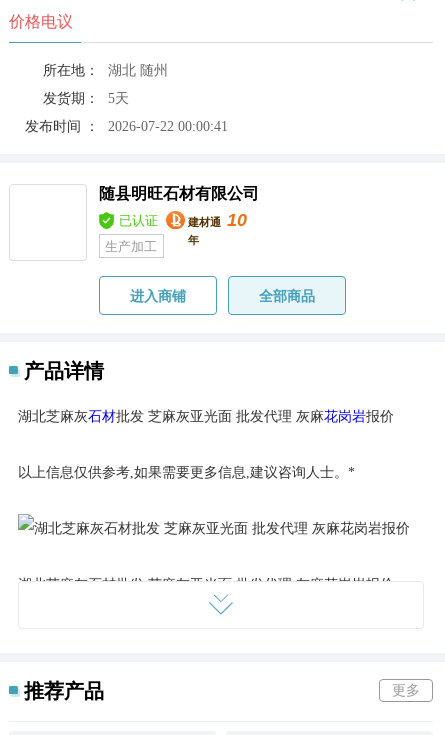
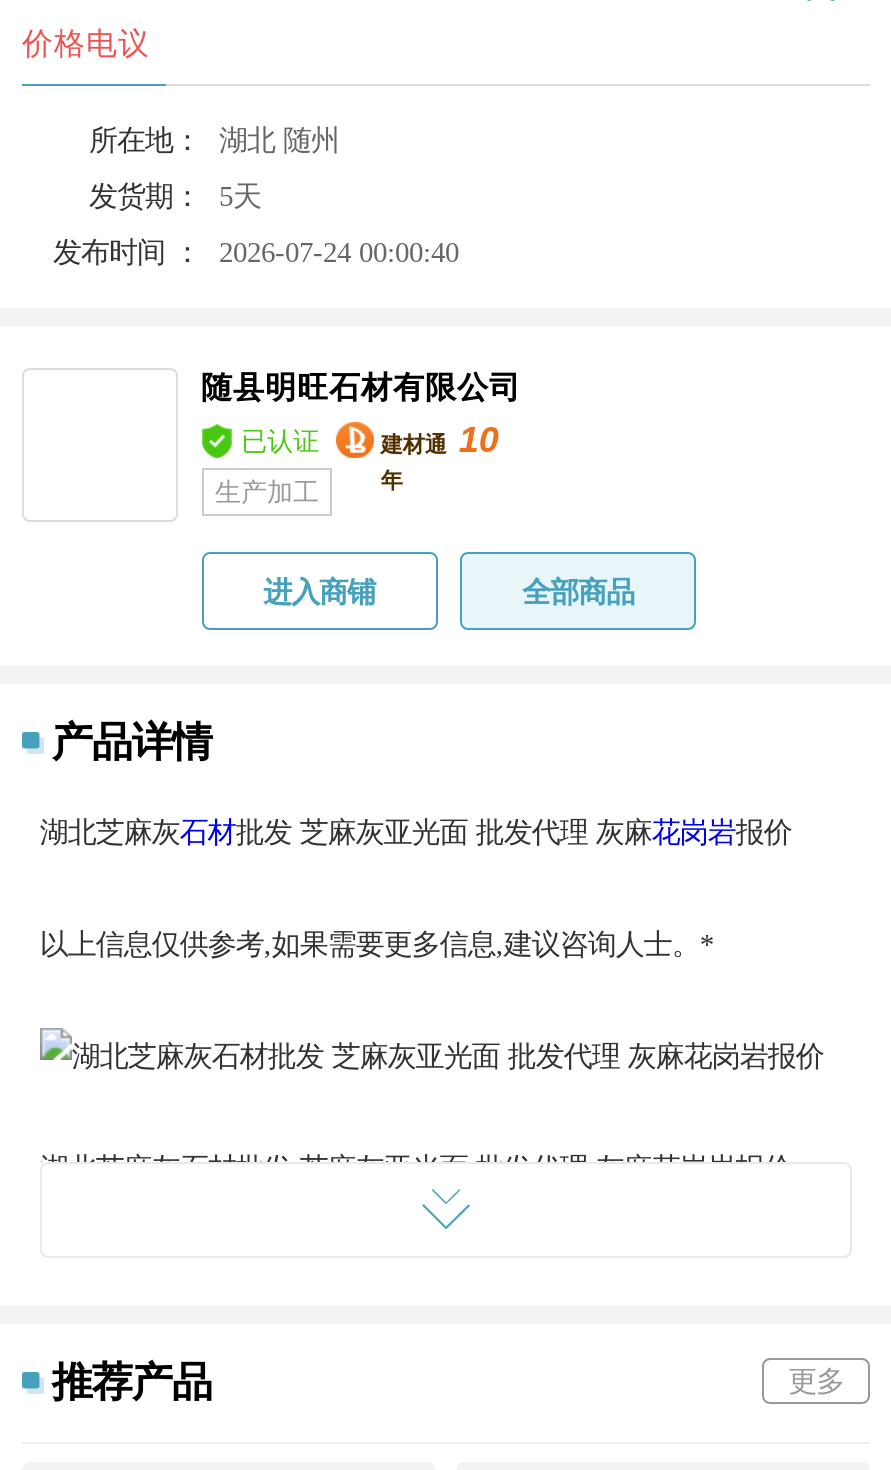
[24,118,227,134] 发布时间 ： 2026-07-22 00:00:41 -> [53,237,459,269] 发布时间 ： 2026-07-24 00:00:40

